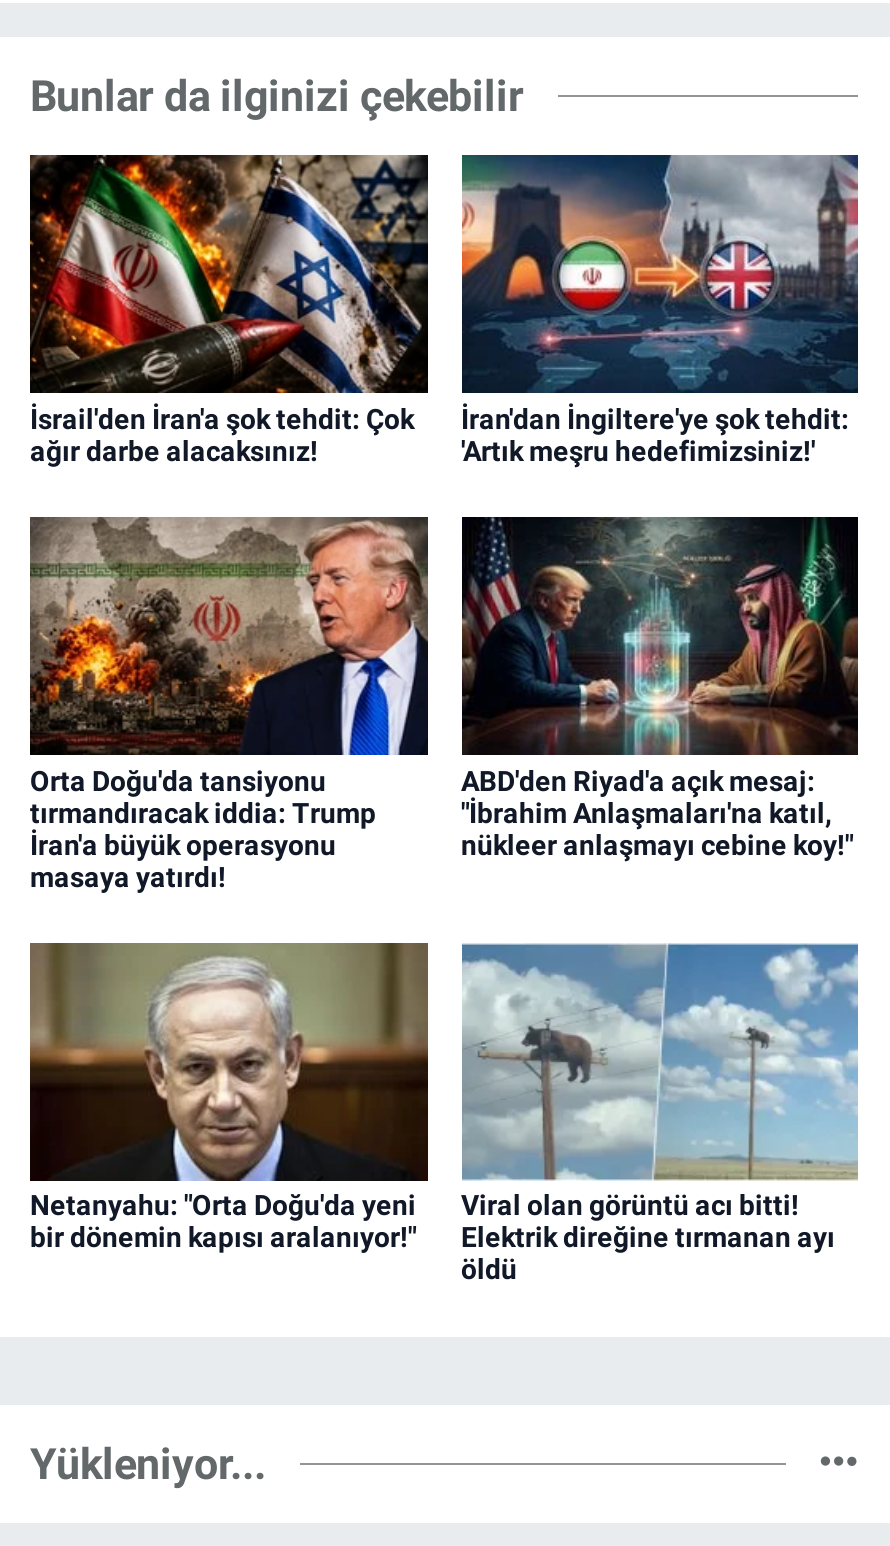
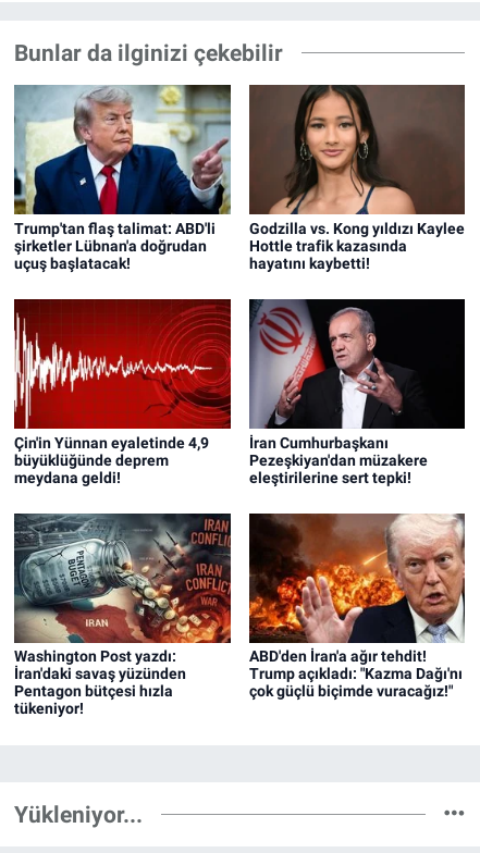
[28,153,428,466] [image] | İsrail'den İran'a şok tehdit: Çok | ağır darbe alacaksınız! -> [13,85,232,272] [image] | Trump'tan flaş talimat: ABD'li | şirketler Lübnan'a doğrudan | uçuş başlatacak!
[460,155,860,466] [image] | İran'dan İngiltere'ye şok tehdit: | 'Artık meşru hedefimizsiniz!' -> [248,85,465,272] [image] | Godzilla vs. Kong yıldızı Kaylee | Hottle trafik kazasında | hayatını kaybetti!
[28,515,430,892] [image] | Orta Doğu'da tansiyonu | tırmandıracak iddia: Trump | İran'a büyük operasyonu | masaya yatırdı! -> [13,298,232,486] [image] | Çin'in Yünnan eyaletinde 4,9 | büyüklüğünde deprem | meydana geldi!
[460,515,858,860] [image] | ABD'den Riyad'a açık mesaj: | "İbrahim Anlaşmaları'na katıl, | nükleer anlaşmayı cebine koy!" -> [248,298,465,486] [image] | İran Cumhurbaşkanı | Pezeşkiyan'dan müzakere | eleştirilerine sert tepki!
[28,941,430,1254] [image] | Netanyahu: "Orta Doğu'da yeni | bir dönemin kapısı aralanıyor!" -> [13,512,232,717] [image] | Washington Post yazdı: | İran'daki savaş yüzünden | Pentagon bütçesi hızla | tükeniyor!
[460,943,860,1286] [image] | Viral olan görüntü acı bitti! | Elektrik direğine tırmanan ayı | öldü -> [248,512,466,700] [image] | ABD'den İran'a ağır tehdit! | Trump açıkladı: "Kazma Dağı'nı | çok güçlü biçimde vuracağız!"

